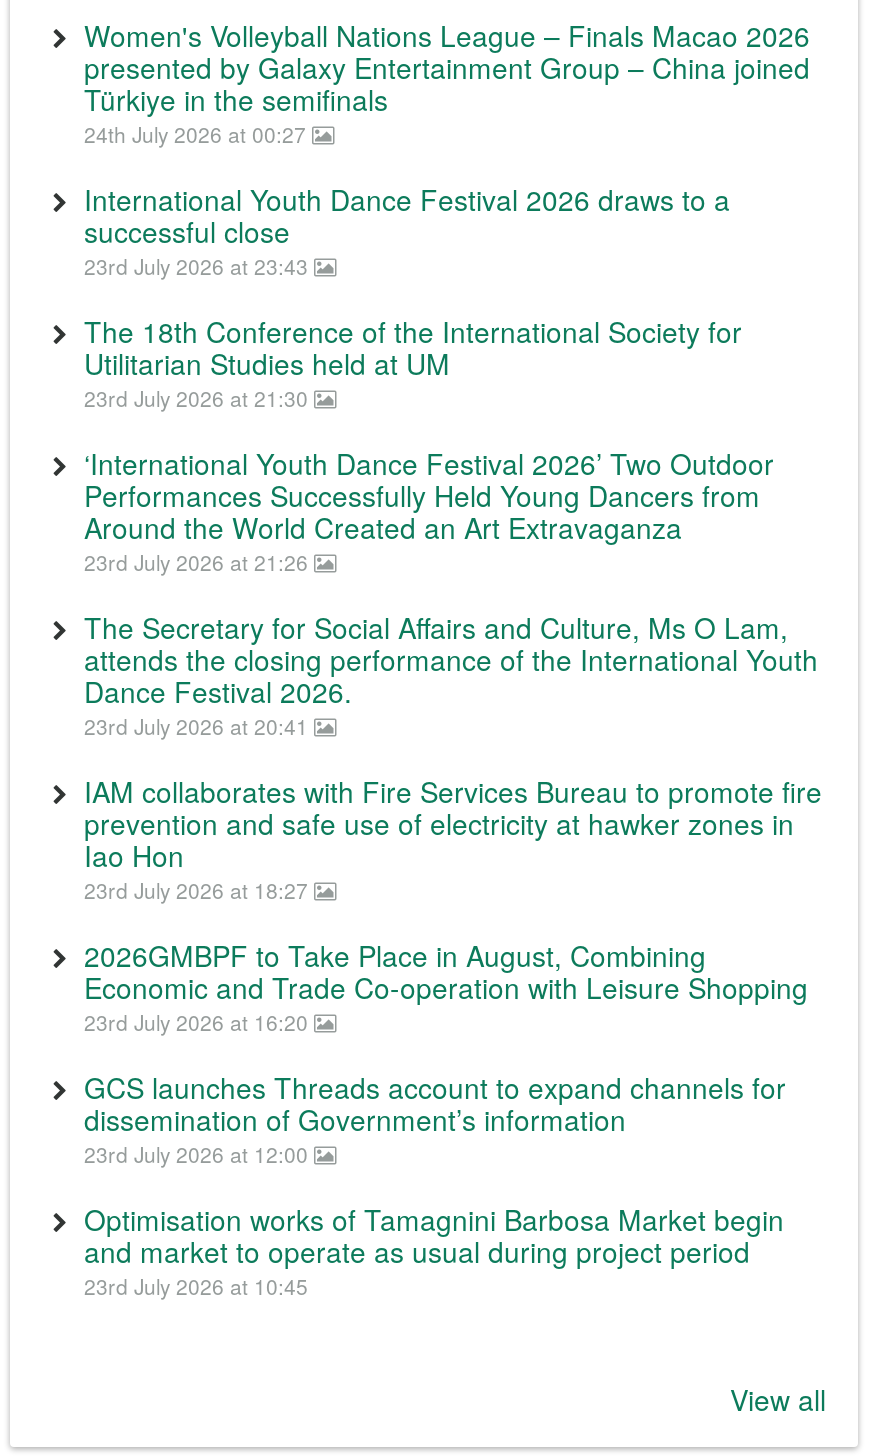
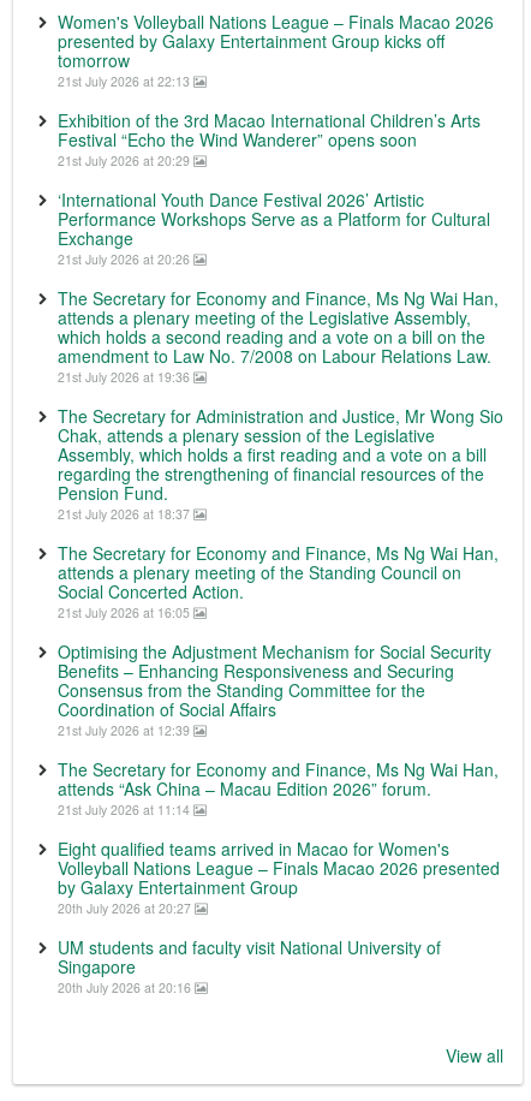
[84,48,822,1302] presented by Galaxy Entertainment Group – China joined | Türkiye in the semifinals | 24th July 2026 at 00:27 | International Youth Dance Festival 2026 draws to a | successful close | 23rd July 2026 at 23:43 | The 18th Conference of the International Society for | Utilitarian Studies held at UM | 23rd July 2026 at 21:30 | ‘International Youth Dance Festival 2026’ Two Outdoor | Performances Successfully Held Young Dancers from | Around the World Created an Art Extravaganza | 23rd July 2026 at 21:26 | The Secretary for Social Affairs and Culture, Ms O Lam, | attends the closing performance of the International Youth | Dance Festival 2026. | 23rd July 2026 at 20:41 | IAM collaborates with Fire Services Bureau to promote fire | prevention and safe use of electricity at hawker zones in | Iao Hon | 23rd July 2026 at 18:27 | 2026GMBPF to Take Place in August, Combining | Economic and Trade Co-operation with Leisure Shopping | 23rd July 2026 at 16:20 | GCS launches Threads account to expand channels for | dissemination of Government’s information | 23rd July 2026 at 12:00 | Optimisation works of Tamagnini Barbosa Market begin | and market to operate as usual during project period | 23rd July 2026 at 10:45 -> [58,29,503,997] presented by Galaxy Entertainment Group kicks off | tomorrow | 21st July 2026 at 22:13 | Exhibition of the 3rd Macao International Children’s Arts | Festival “Echo the Wind Wanderer” opens soon | 21st July 2026 at 20:29 | ‘International Youth Dance Festival 2026’ Artistic | Performance Workshops Serve as a Platform for Cultural | Exchange | 21st July 2026 at 20:26 | The Secretary for Economy and Finance, Ms Ng Wai Han, | attends a plenary meeting of the Legislative Assembly, | which holds a second reading and a vote on a bill on the | amendment to Law No. 7/2008 on Labour Relations Law. | 21st July 2026 at 19:36 | The Secretary for Administration and Justice, Mr Wong Sio | Chak, attends a plenary session of the Legislative | Assembly, which holds a first reading and a vote on a bill | regarding the strengthening of financial resources of the | Pension Fund. | 21st July 2026 at 18:37 | The Secretary for Economy and Finance, Ms Ng Wai Han, | attends a plenary meeting of the Standing Council on | Social Concerted Action. | 21st July 2026 at 16:05 | Optimising the Adjustment Mechanism for Social Security | Benefits – Enhancing Responsiveness and Securing | Consensus from the Standing Committee for the | Coordination of Social Affairs | 21st July 2026 at 12:39 | The Secretary for Economy and Finance, Ms Ng Wai Han, | attends “Ask China – Macau Edition 2026” forum. | 21st July 2026 at 11:14 | Eight qualified teams arrived in Macao for Women's | Volleyball Nations League – Finals Macao 2026 presented | by Galaxy Entertainment Group | 20th July 2026 at 20:27 | UM students and faculty visit National University of | Singapore | 20th July 2026 at 20:16

